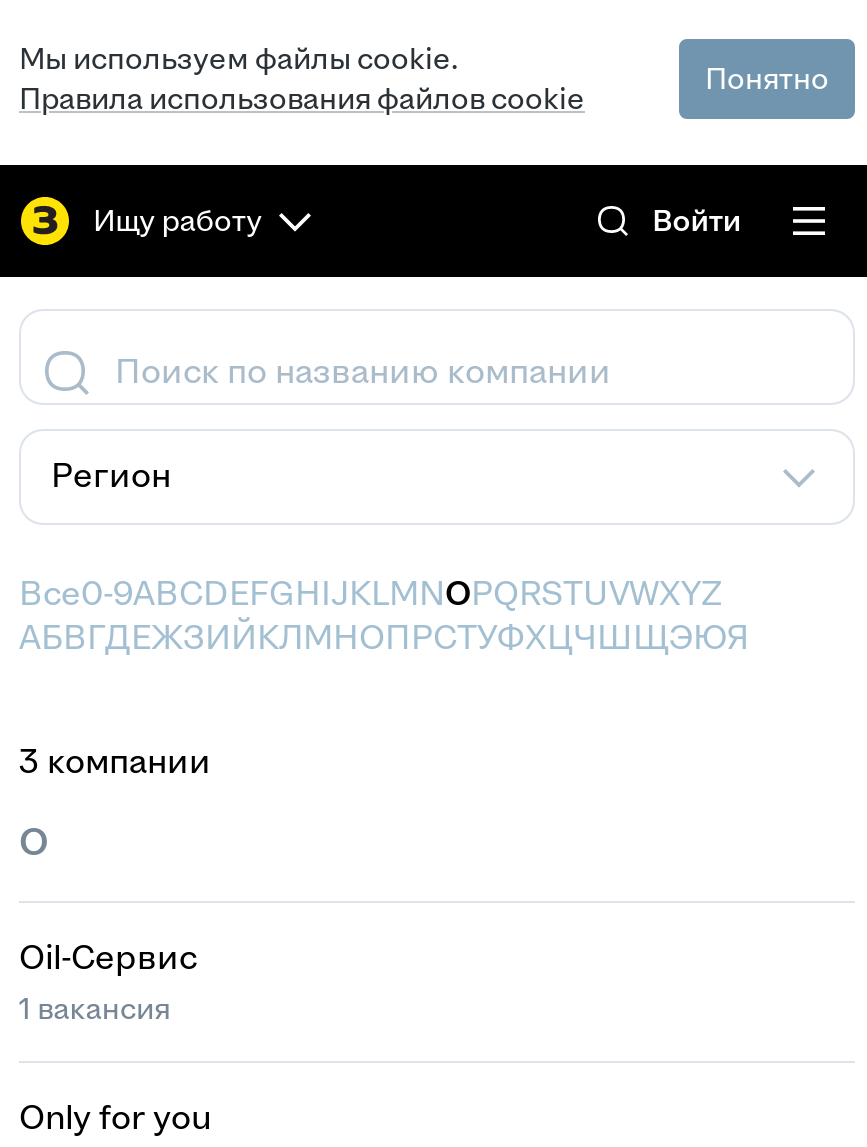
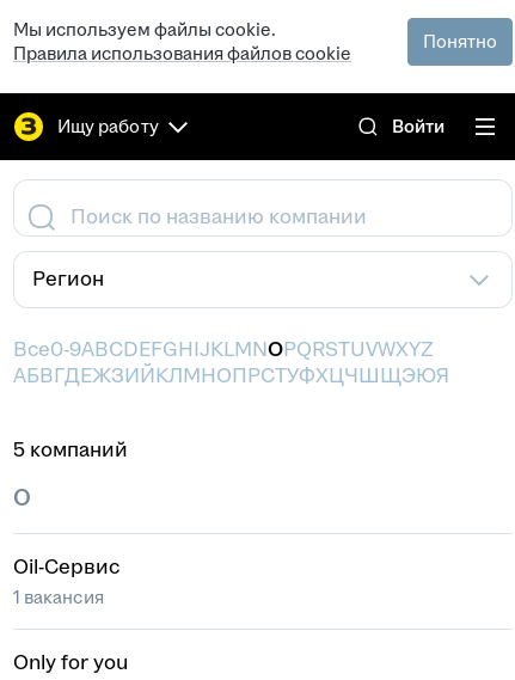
[19,743,211,781] 3 компании -> [13,439,128,461] 5 компаний

